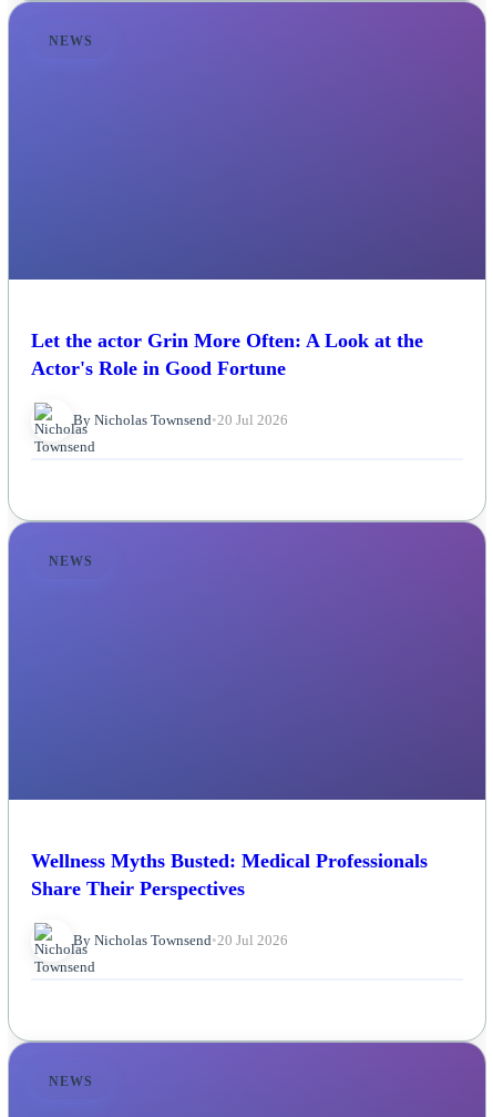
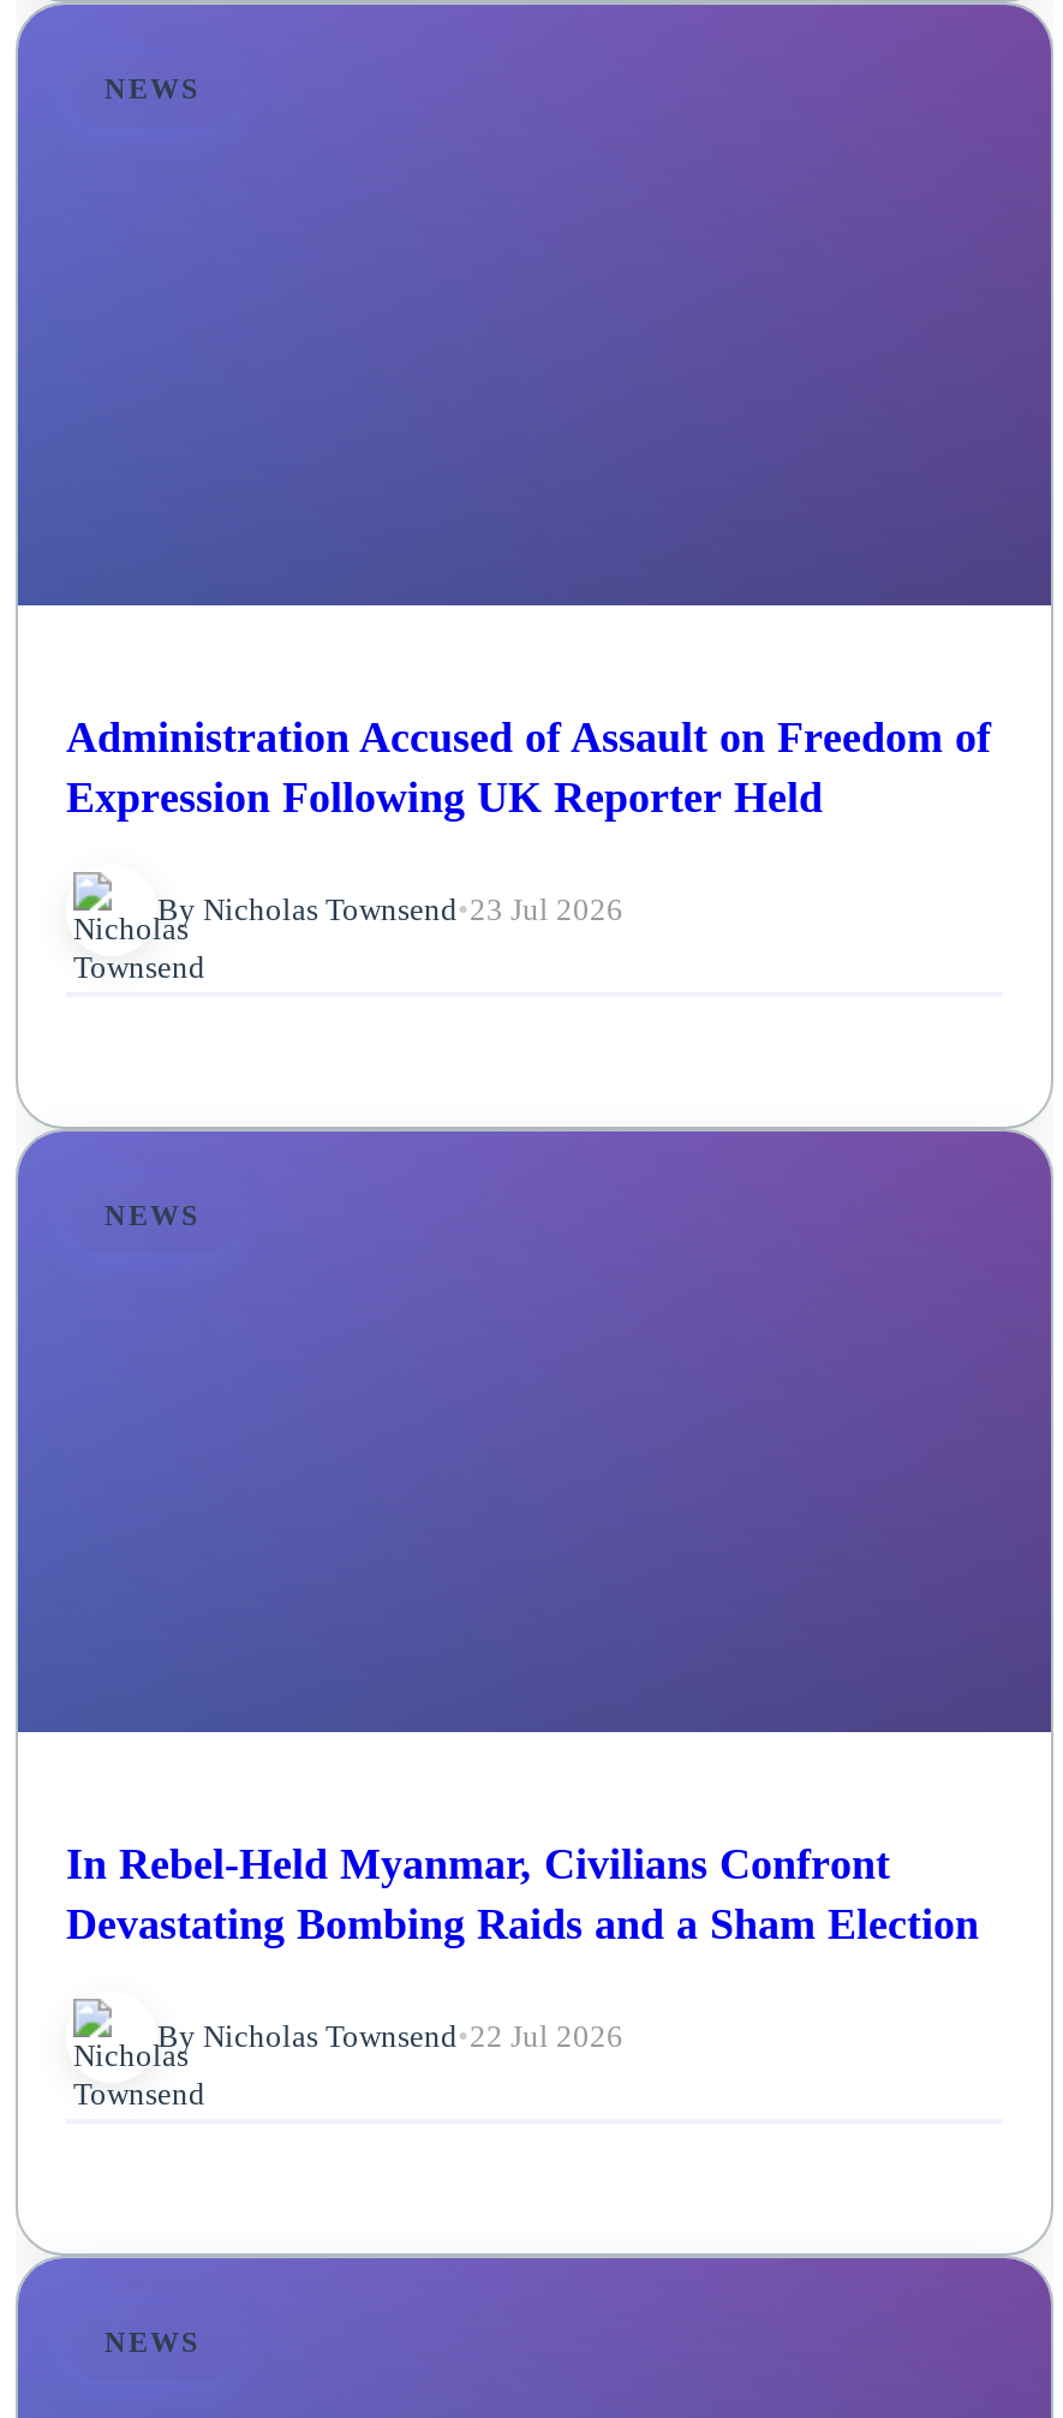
[31,330,423,380] Let the actor Grin More Often: A Look at the | Actor's Role in Good Fortune -> [66,714,991,822] Administration Accused of Assault on Freedom of | Expression Following UK Reporter Held
[73,412,288,428] By Nicholas Townsend • 20 Jul 2026 -> [157,892,623,928] By Nicholas Townsend • 23 Jul 2026
[31,850,428,900] Wellness Myths Busted: Medical Professionals | Share Their Perspectives -> [66,1841,979,1949] In Rebel-Held Myanmar, Civilians Confront | Devastating Bombing Raids and a Sham Election
[73,932,288,949] By Nicholas Townsend • 20 Jul 2026 -> [157,2018,623,2055] By Nicholas Townsend • 22 Jul 2026

